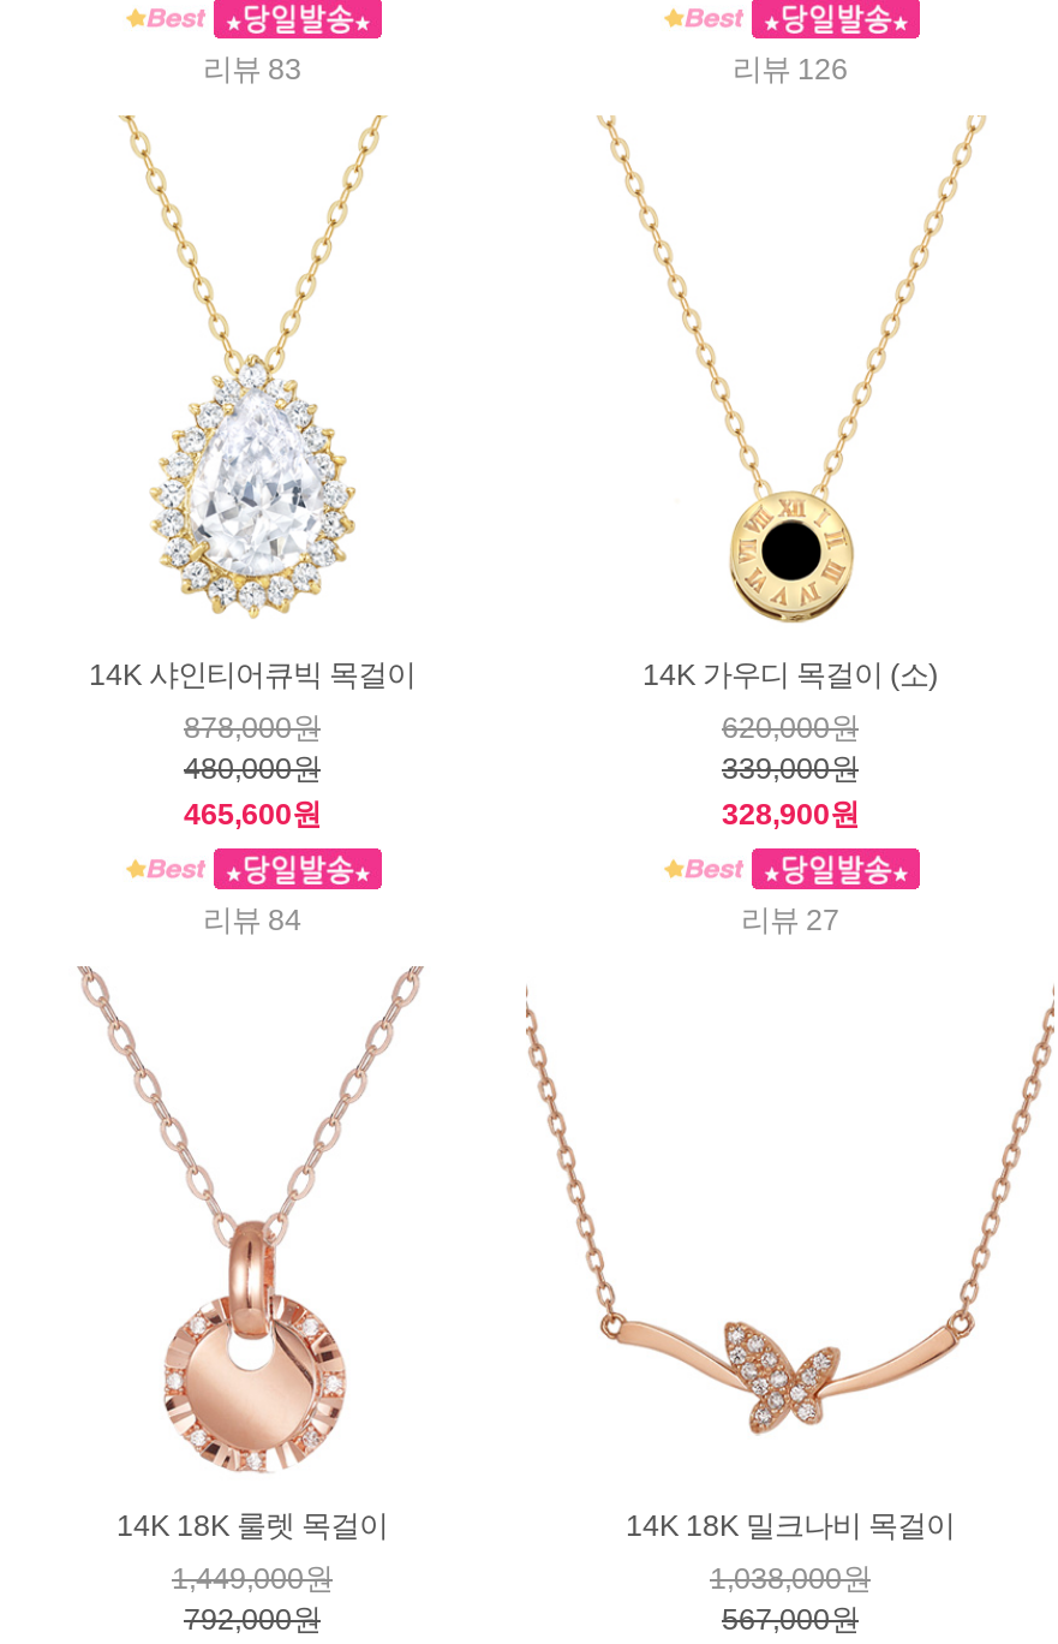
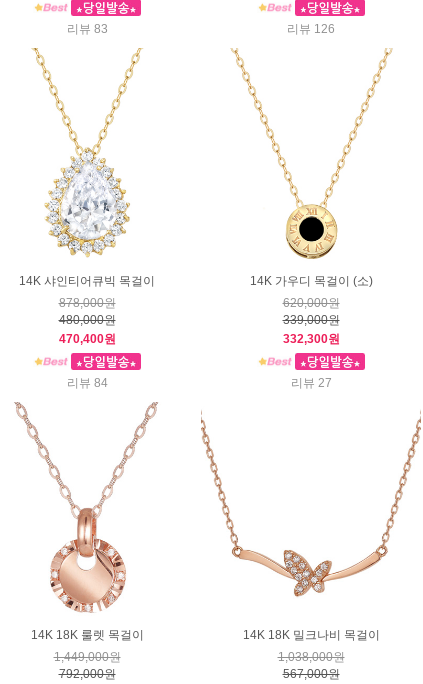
[184,798,321,832] 465,600원 -> [58,332,115,346] 470,400원
[722,798,859,832] 328,900원 -> [282,332,339,346] 332,300원

